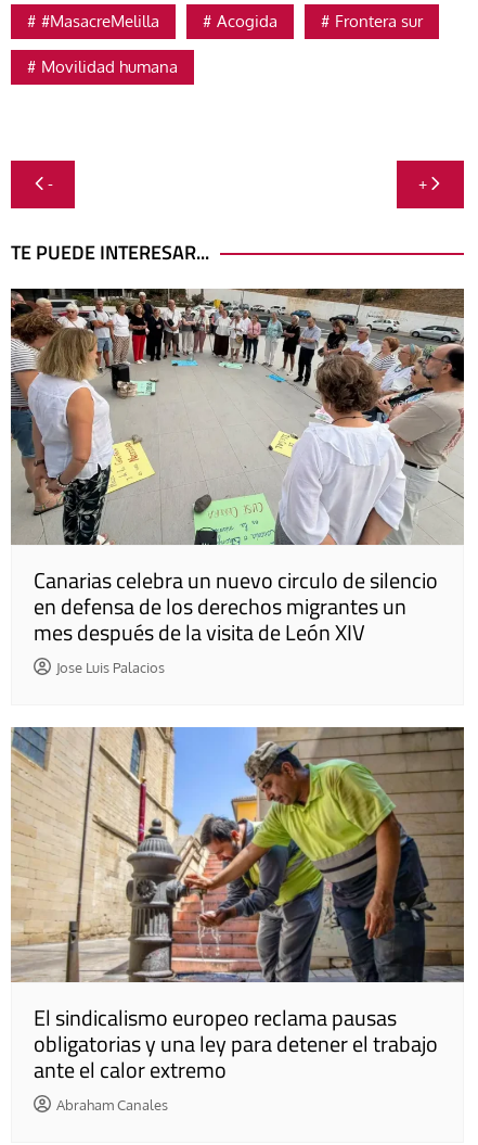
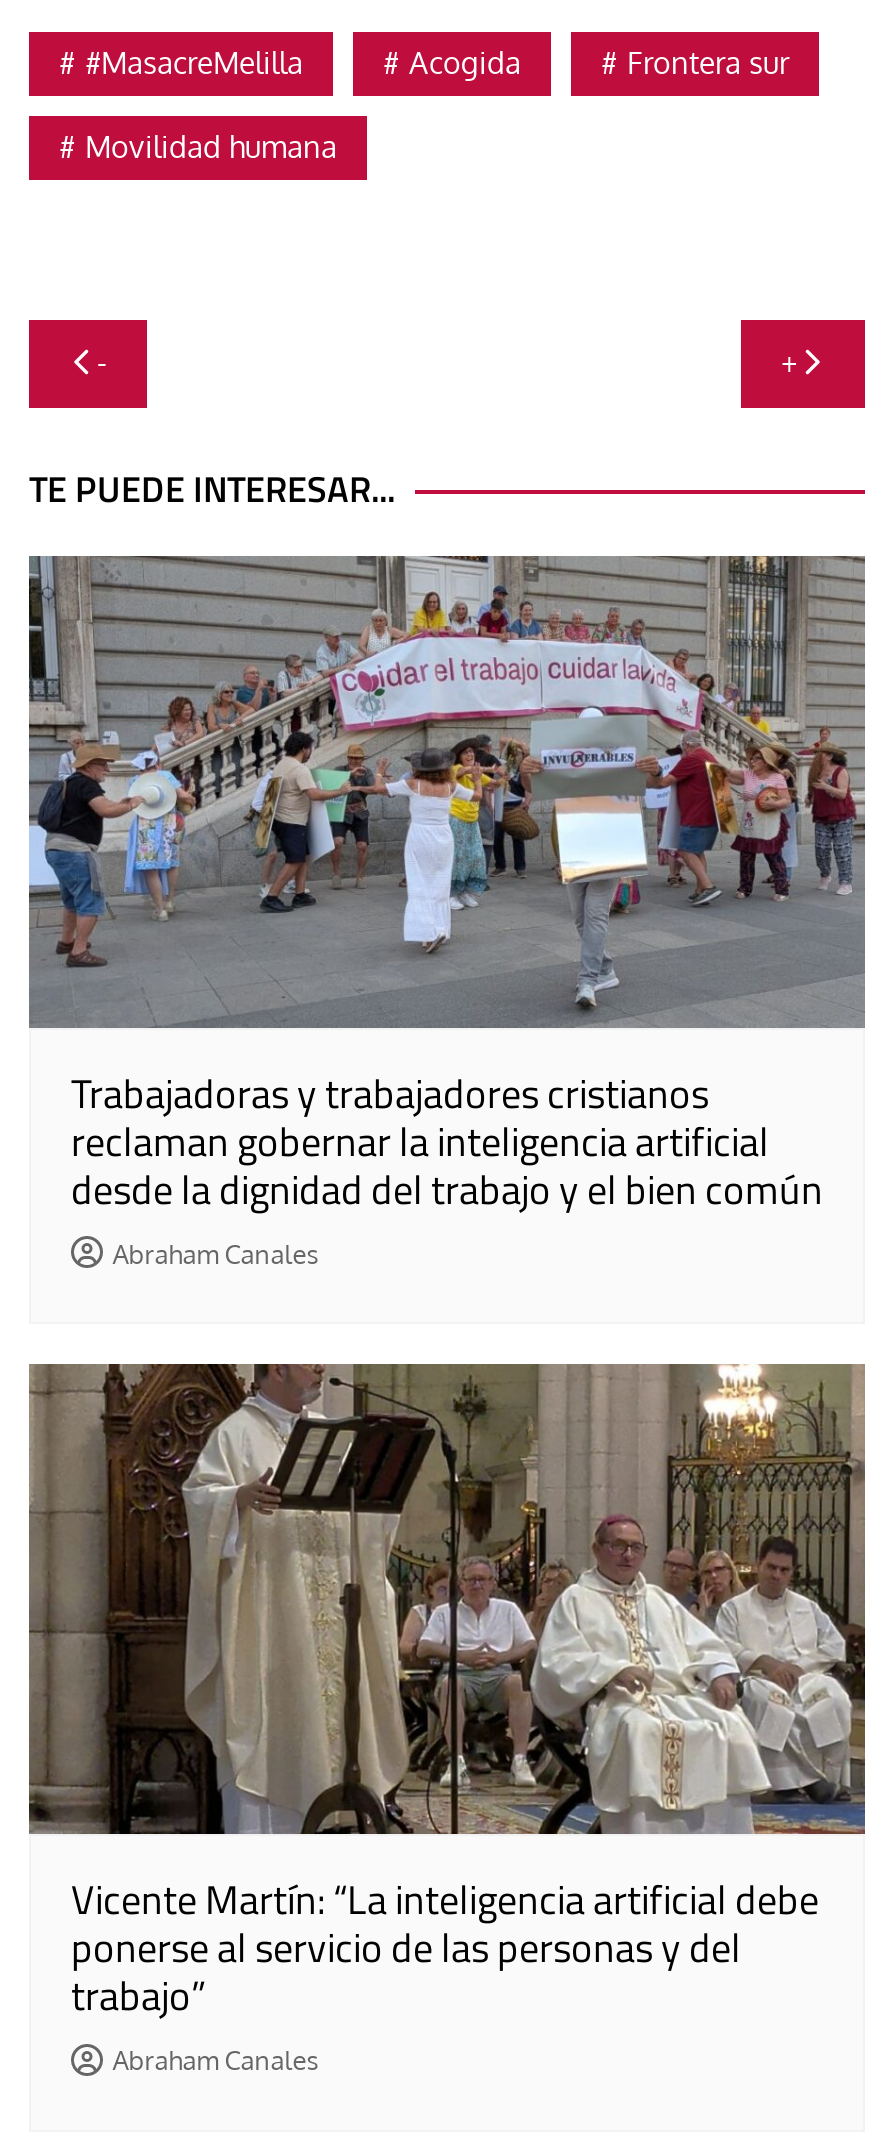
[10,289,464,676] [image] | Canarias celebra un nuevo circulo de silencio | en defensa de los derechos migrantes un | mes después de la visita de León XIV | Jose Luis Palacios -> [29,554,867,1270] [image] | Trabajadoras y trabajadores cristianos | reclaman gobernar la inteligencia artificial | desde la dignidad del trabajo y el bien común | Abraham Canales
[11,726,464,1086] [image] | El sindicalismo europeo reclama pausas | obligatorias y una ley para detener el trabajo | ante el calor extremo -> [29,1362,865,2027] [image] | Vicente Martín: “La inteligencia artificial debe | ponerse al servicio de las personas y del | trabajo”

